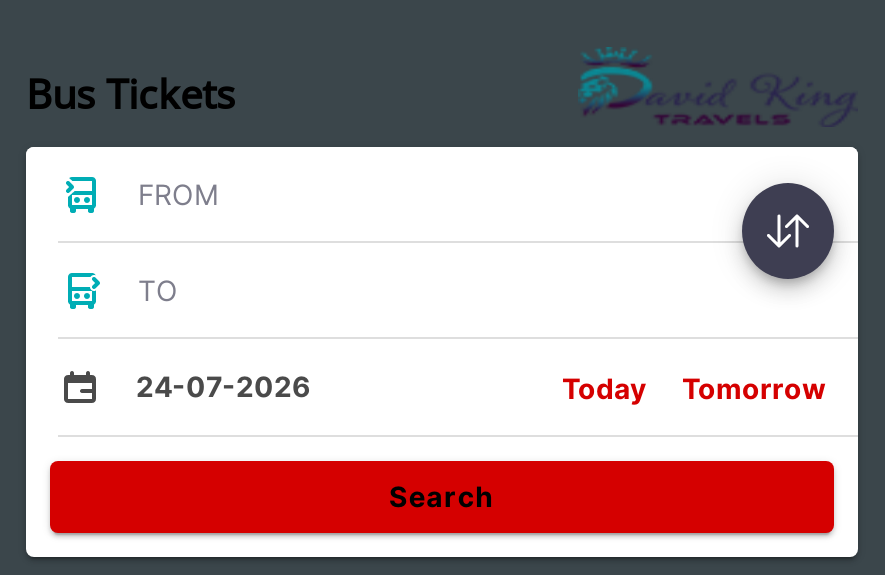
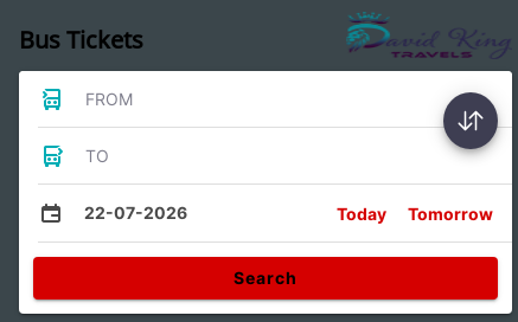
[136,369,310,403] 24-07-2026 -> [84,202,187,223] 22-07-2026

